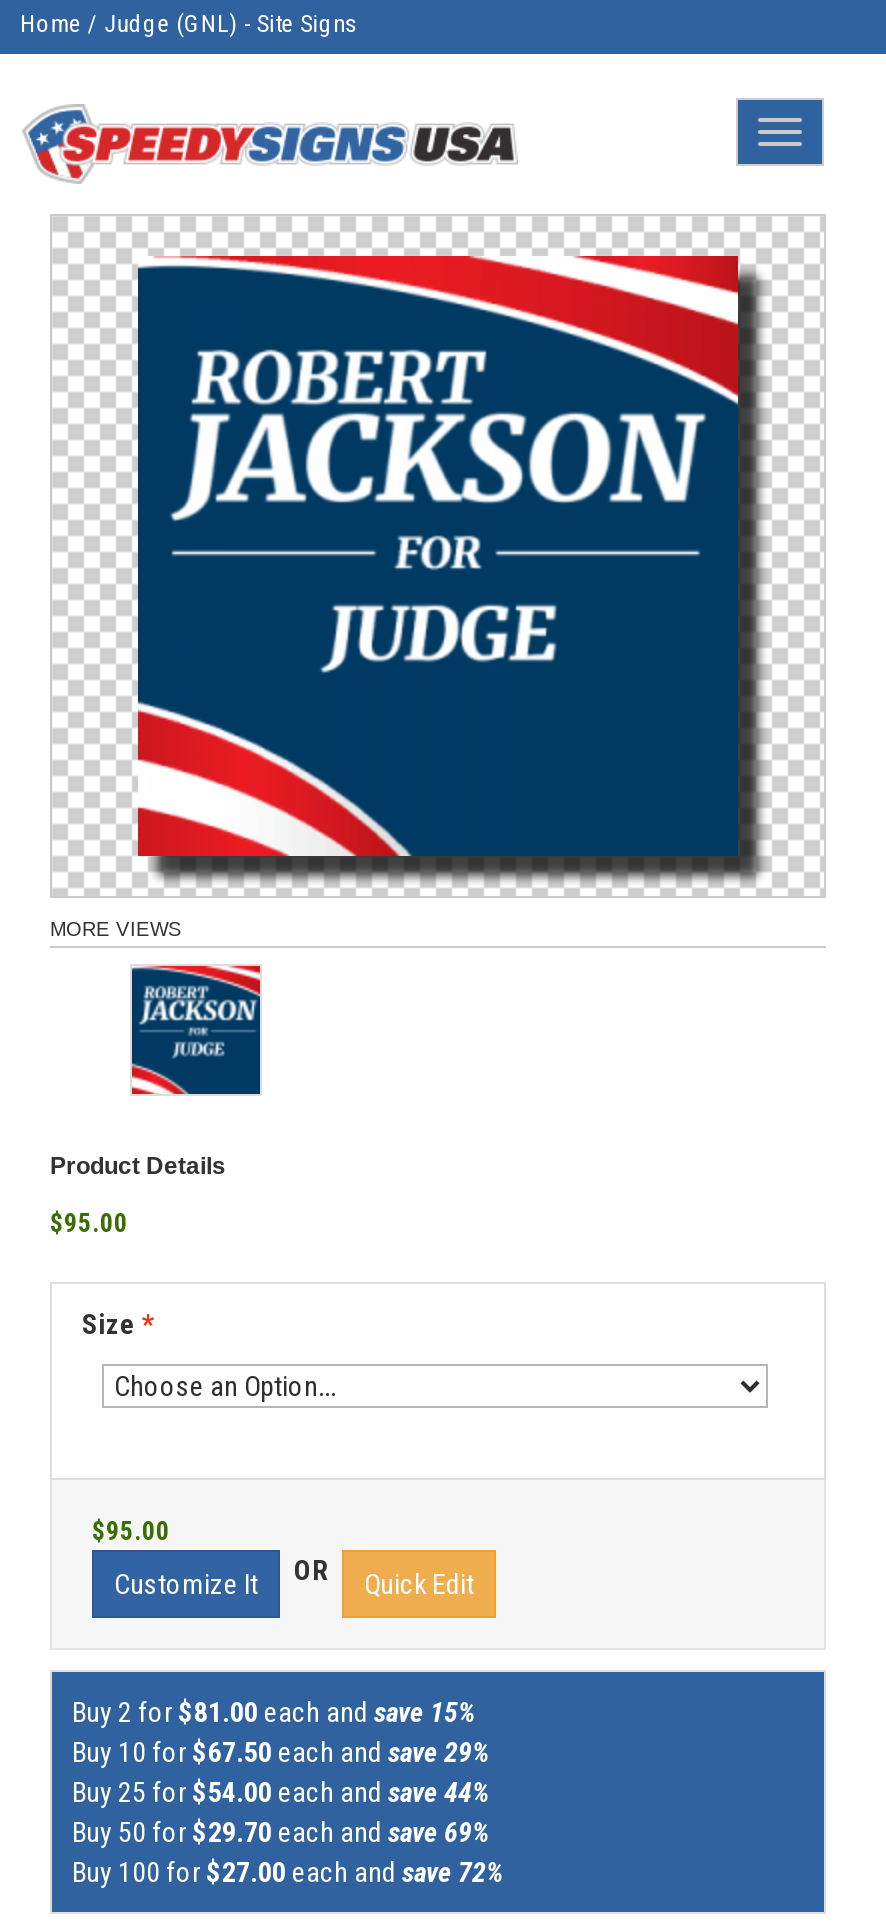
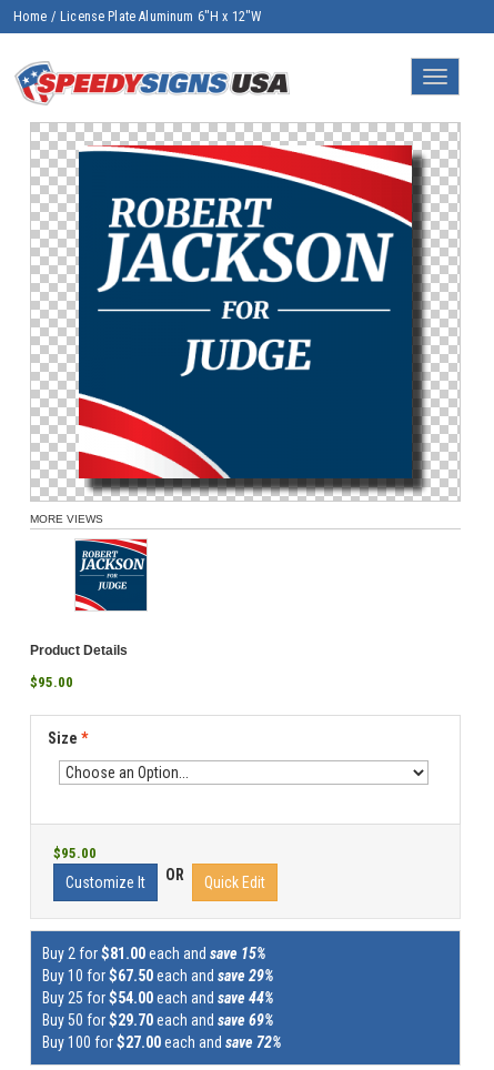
[20,10,358,38] Home / Judge (GNL) - Site Signs -> [13,9,261,24] Home / License Plate Aluminum 6"H x 12"W

